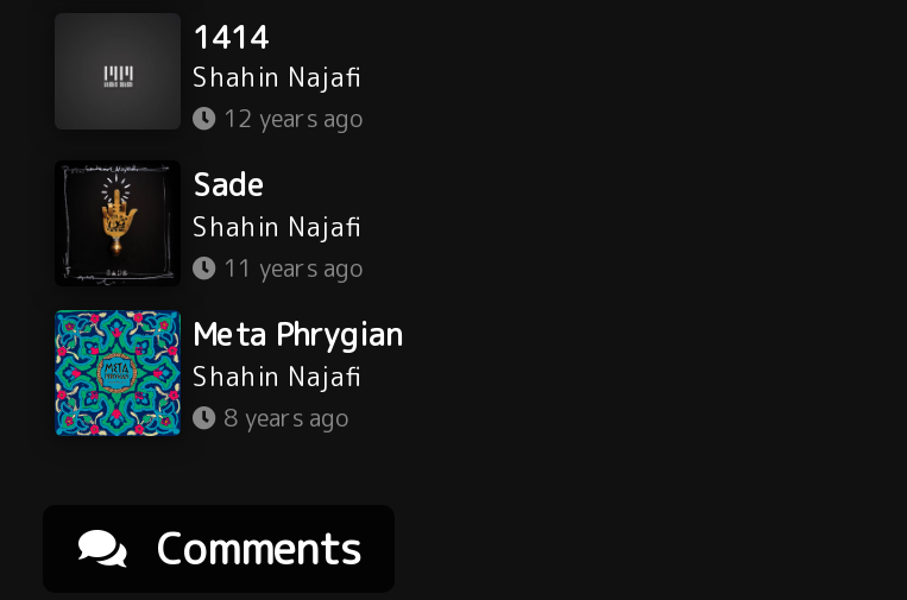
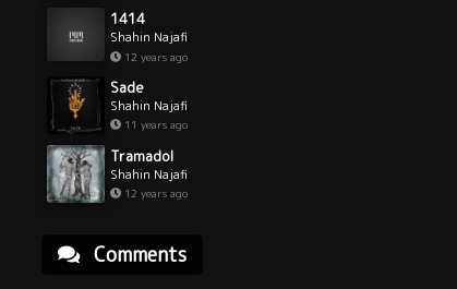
[52,308,402,438] [image] | Meta Phrygian -> [46,144,173,204] [image] | Tramadol
[216,401,347,434] 8 years ago -> [121,186,188,201] 12 years ago

